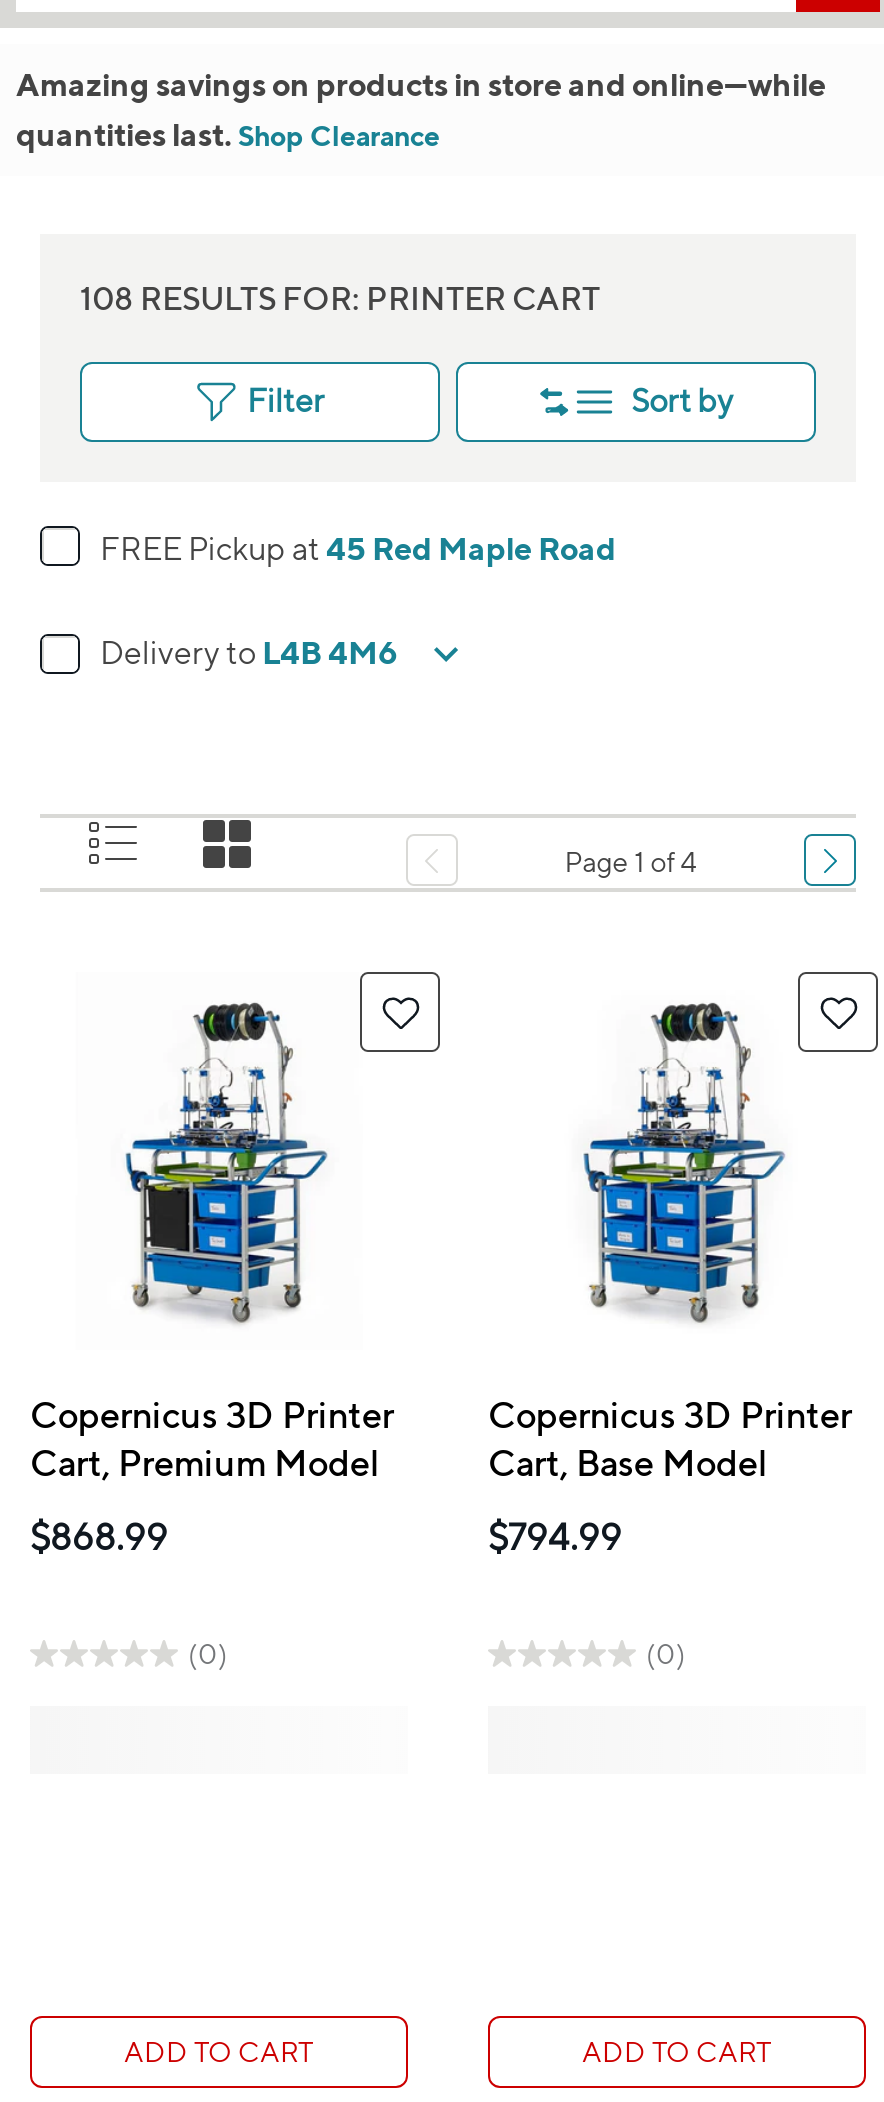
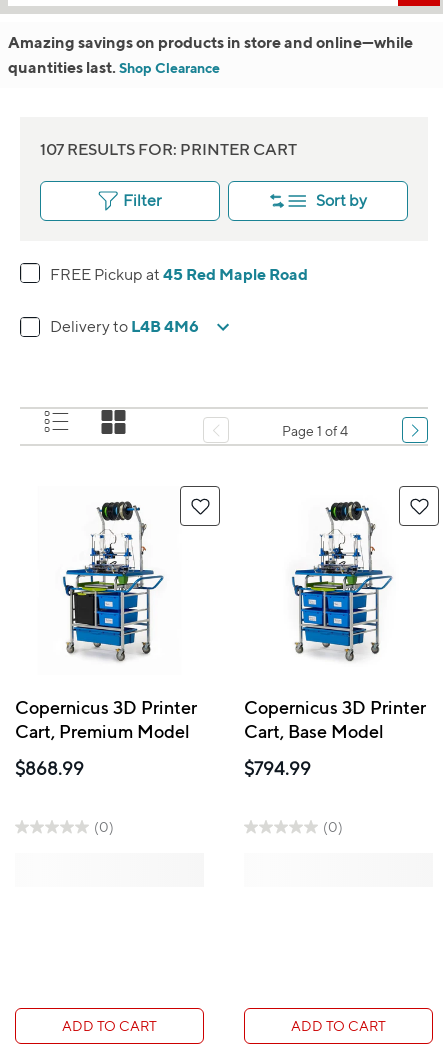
[80,278,600,318] 108 RESULTS FOR: PRINTER CART -> [40,139,297,159] 107 RESULTS FOR: PRINTER CART

